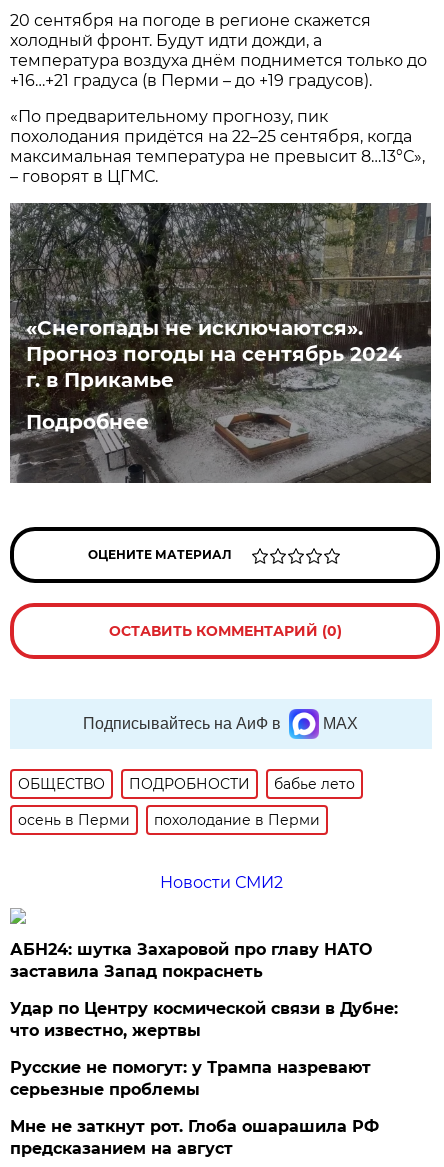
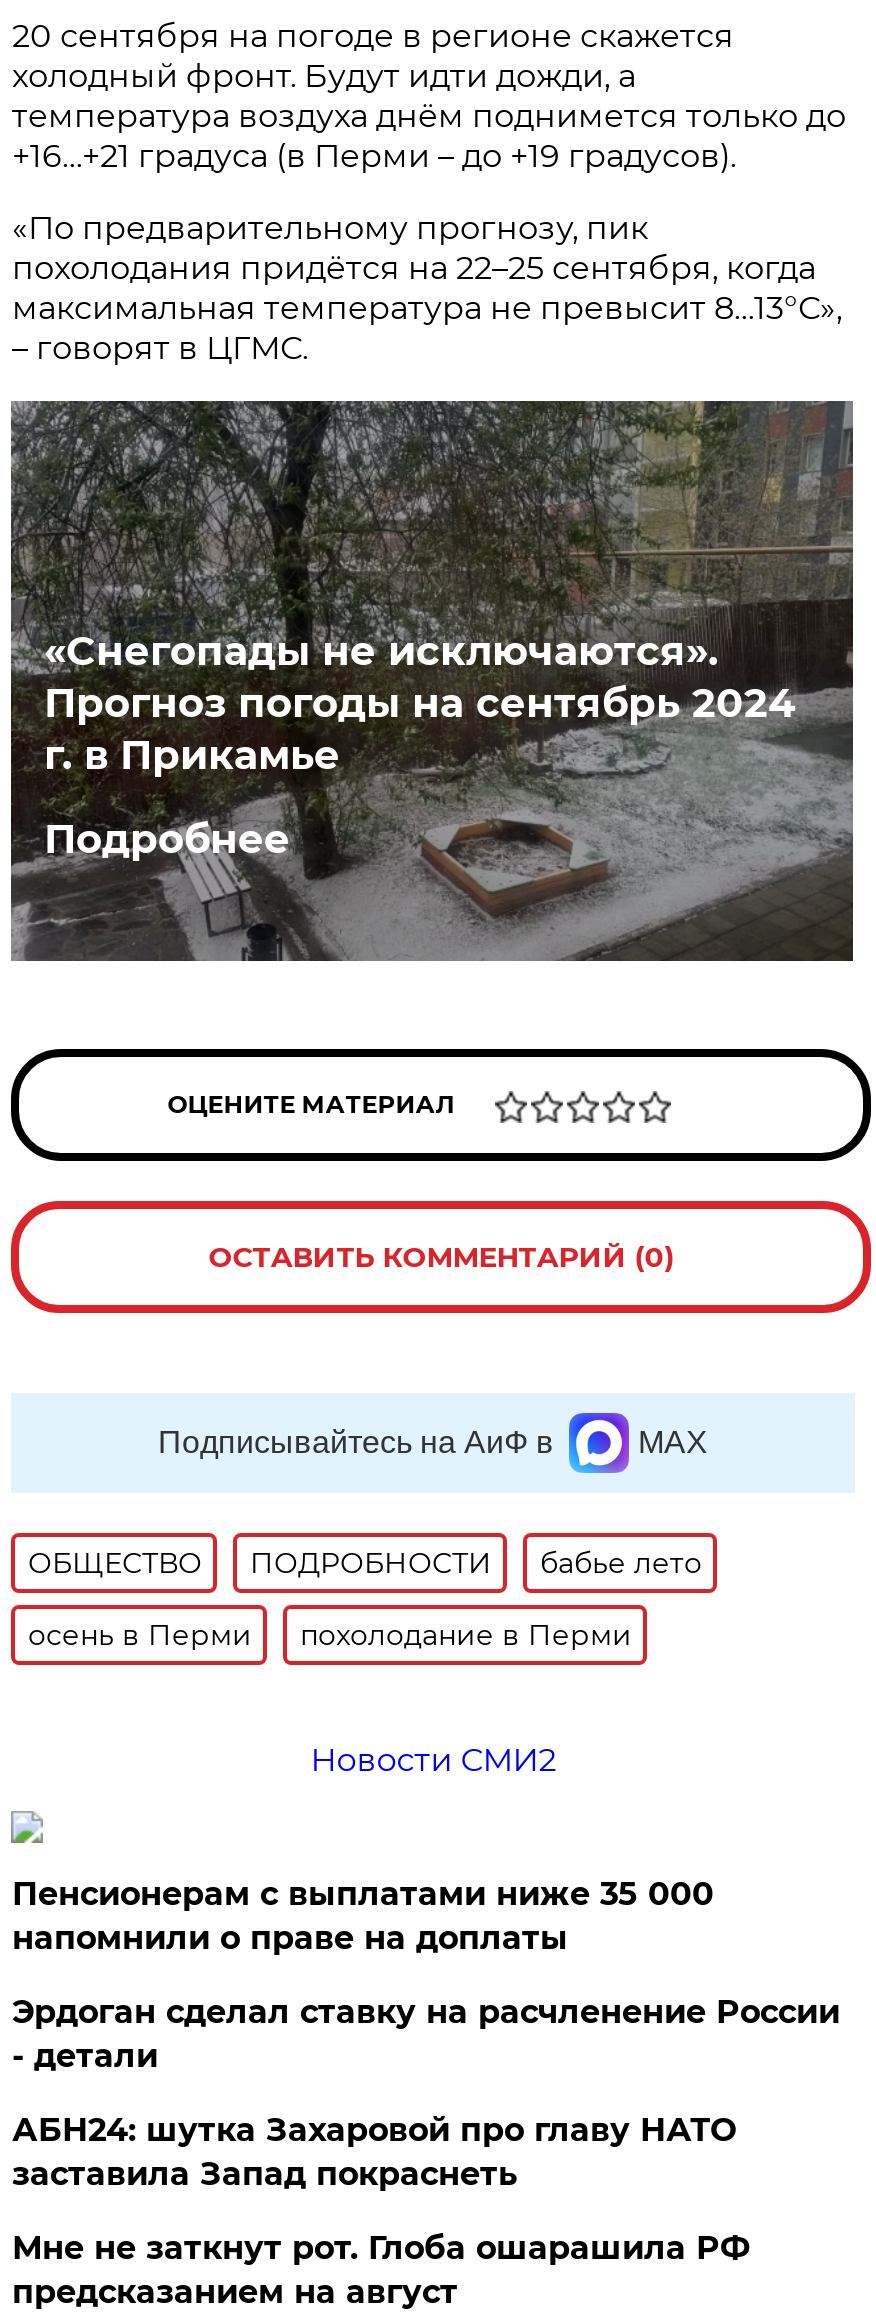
none -> [12,1875,840,2075] Пенсионерам с выплатами ниже 35 000 | напомнили о праве на доплаты | Эрдоган сделал ставку на расчленение России | - детали
moved [10,940,372,981] -> [12,2111,736,2193]: АБН24: шутка Захаровой про главу НАТО | заставила Запад покраснеть
[10,999,398,1099] Удар по Центру космической связи в Дубне: | что известно, жертвы | Русские не помогут: у Трампа назревают | серьезные проблемы -> none

